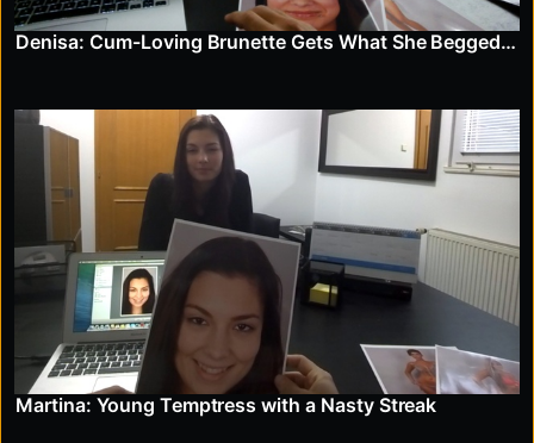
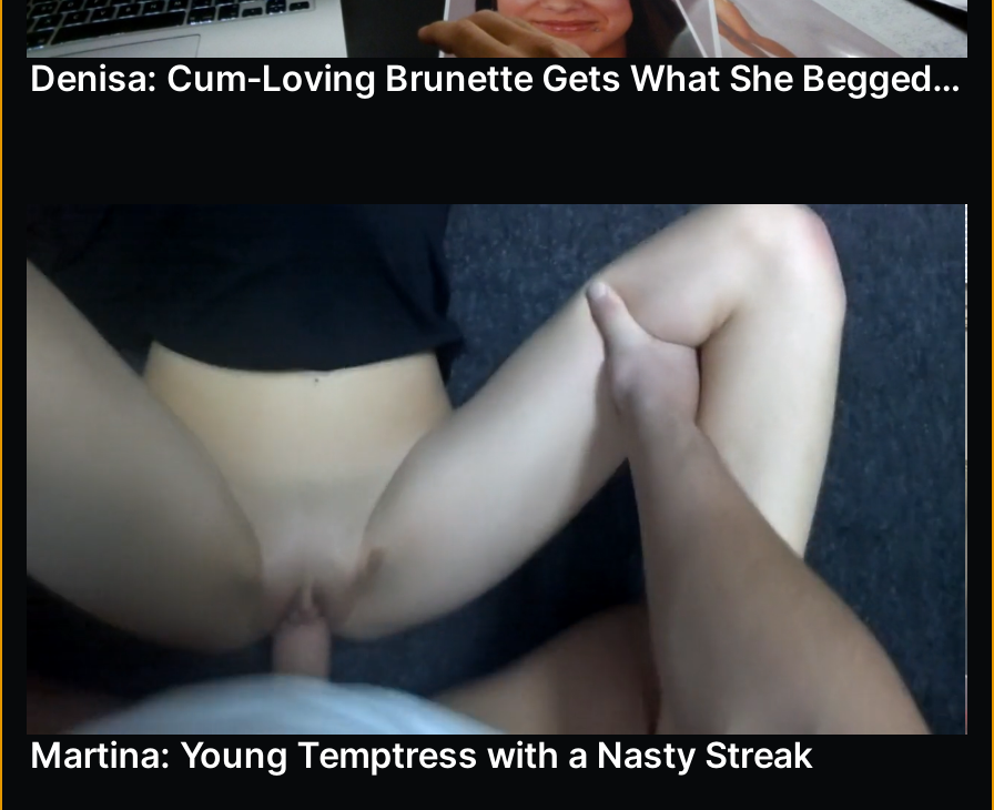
[14,108,520,395] [image] -> [27,202,967,735] [image]

